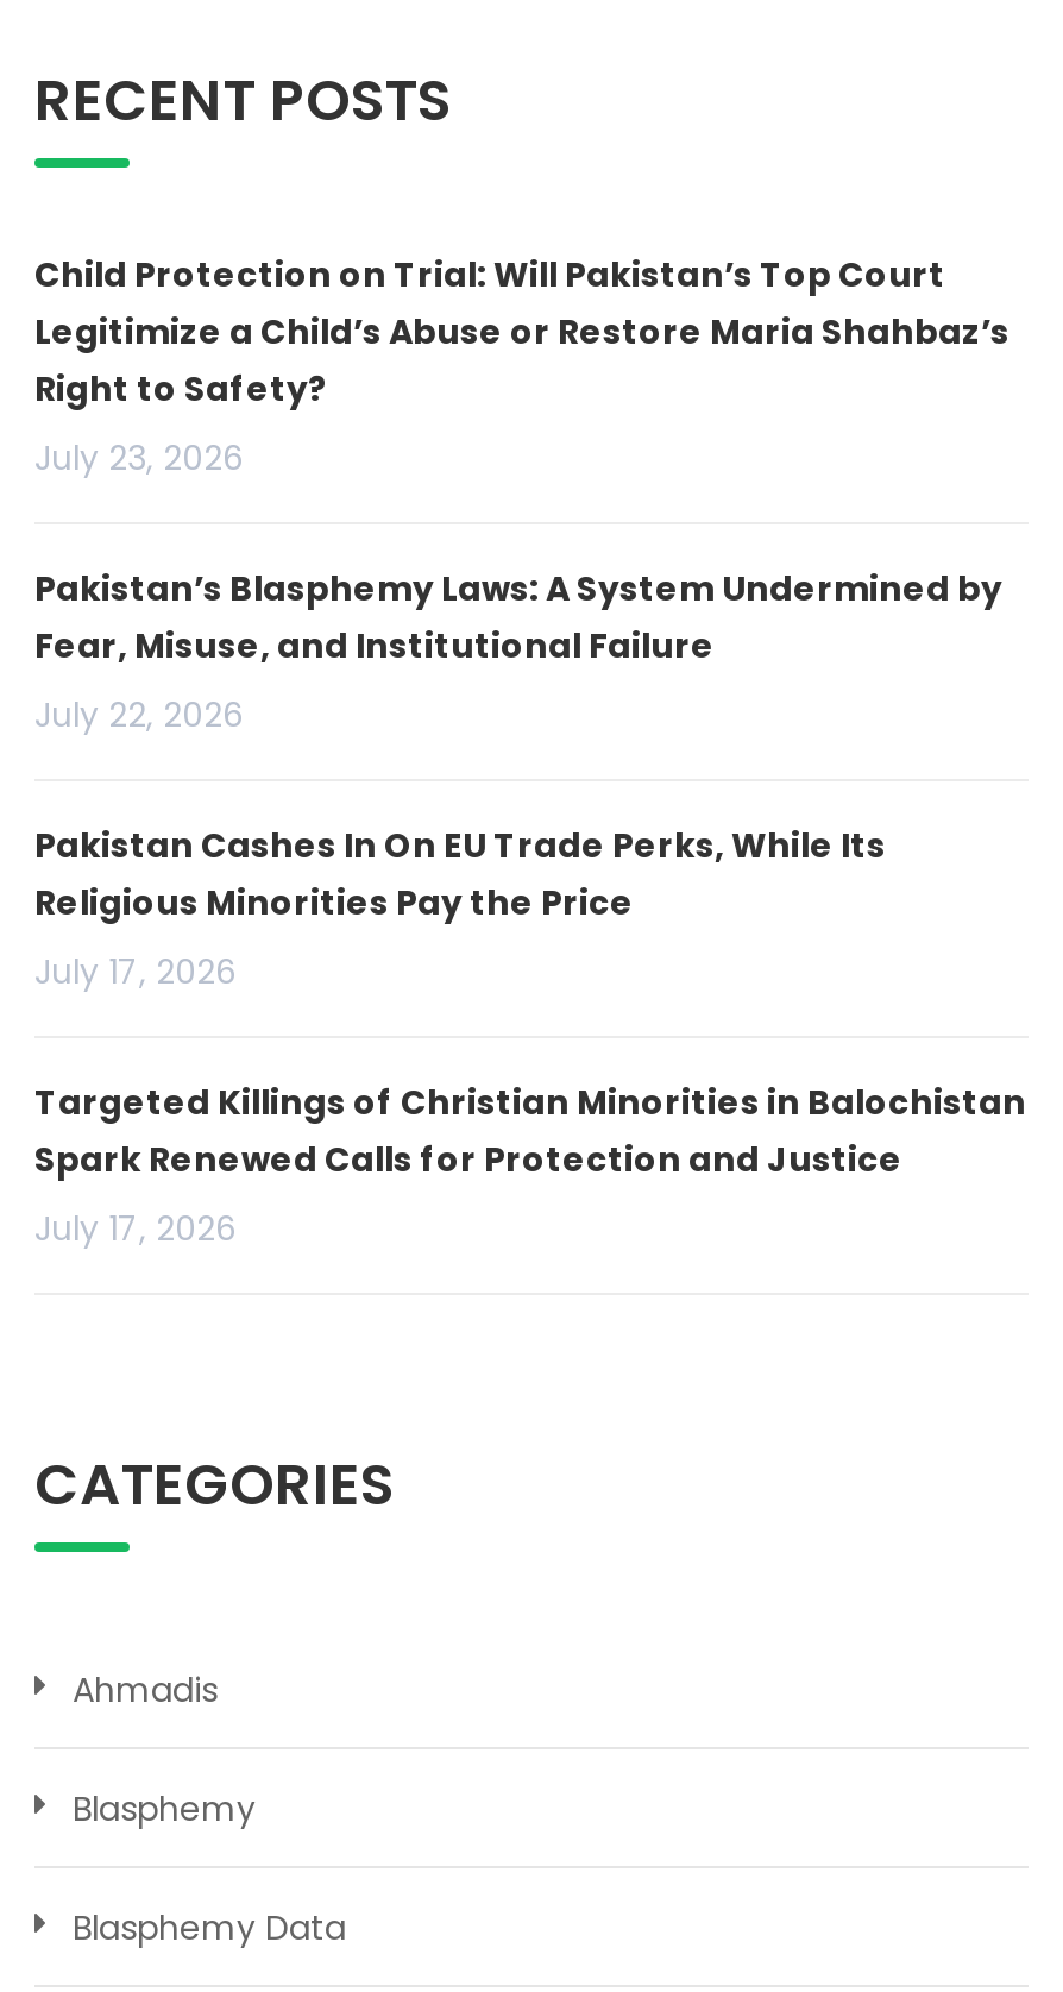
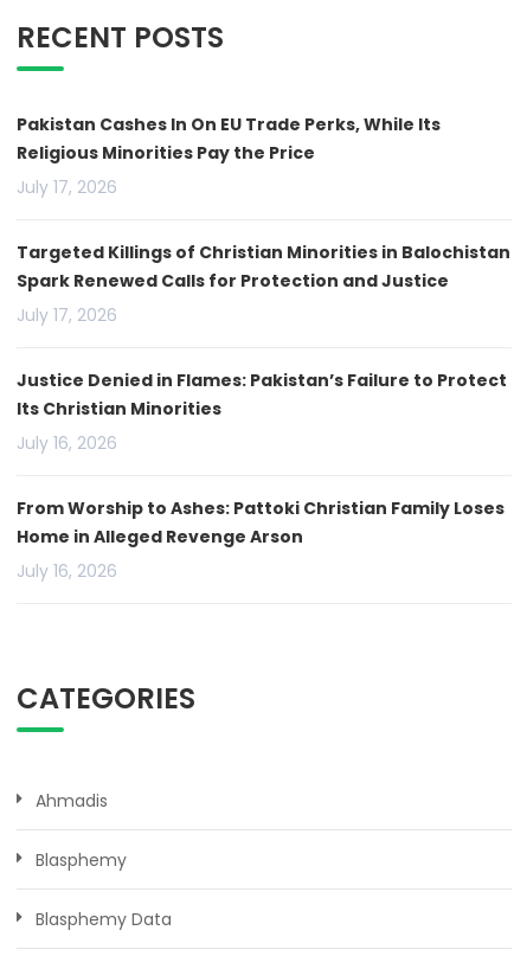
[34,252,1009,739] Child Protection on Trial: Will Pakistan’s Top Court | Legitimize a Child’s Abuse or Restore Maria Shahbaz’s | Right to Safety? | July 23, 2026 | Pakistan’s Blasphemy Laws: A System Undermined by | Fear, Misuse, and Institutional Failure | July 22, 2026 -> none
moved [34,822,1026,1253] -> [17,113,510,327]: Pakistan Cashes In On EU Trade Perks, While Its | Religious Minorities Pay the Price | July 17, 2026 | Targeted Killings of Christian Minorities in Balochistan | Spark Renewed Calls for Protection and Justice | July 17, 2026
none -> [17,369,507,583] Justice Denied in Flames: Pakistan’s Failure to Protect | Its Christian Minorities | July 16, 2026 | From Worship to Ashes: Pattoki Christian Family Loses | Home in Alleged Revenge Arson | July 16, 2026

